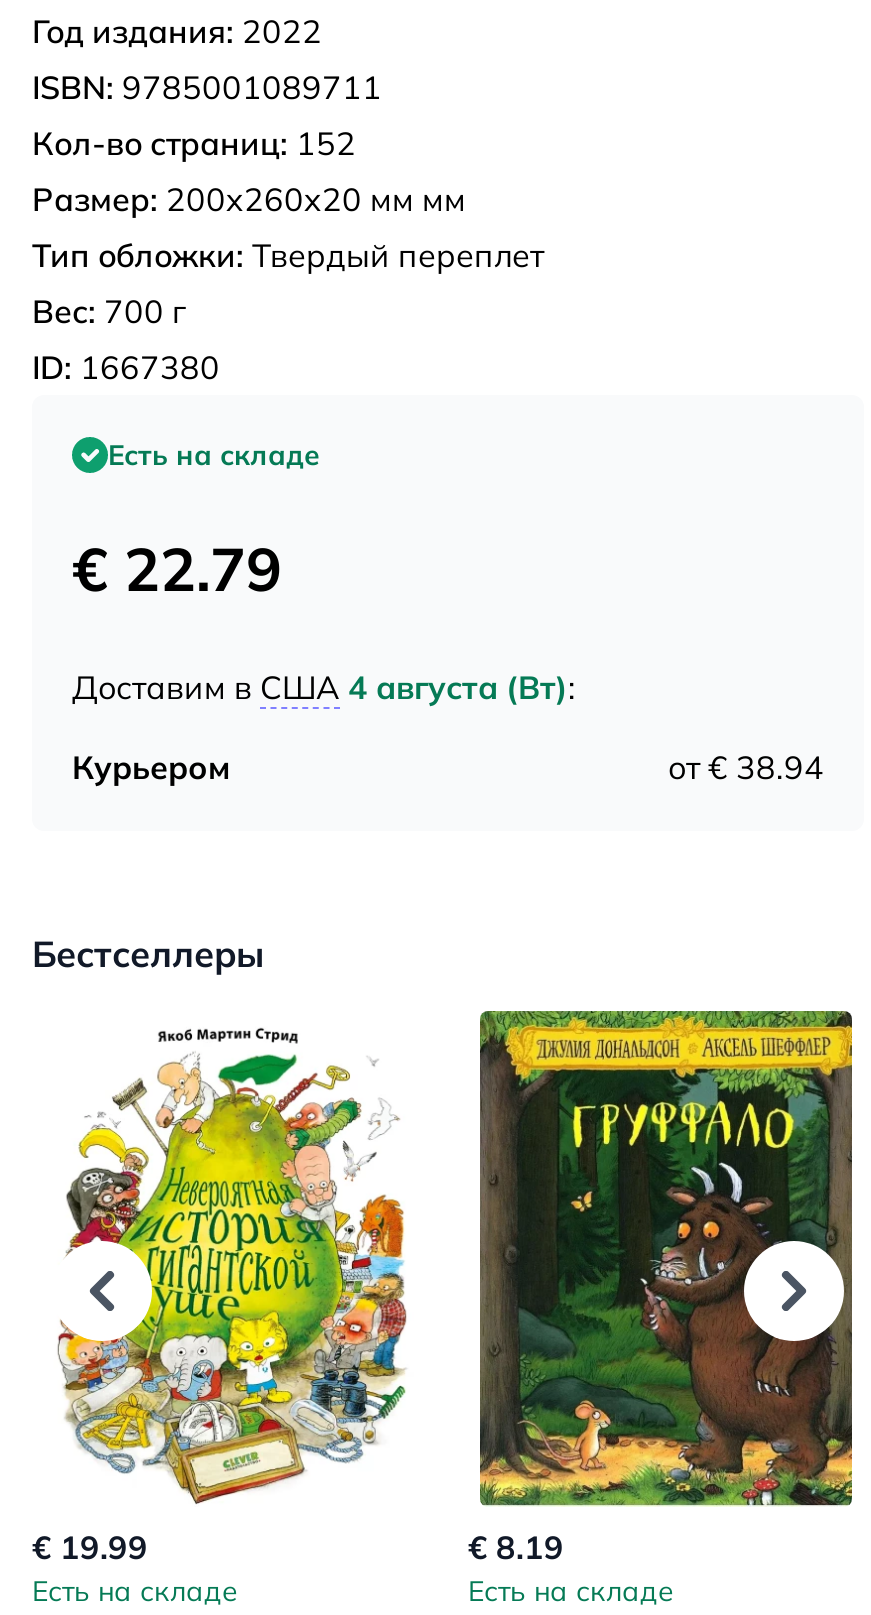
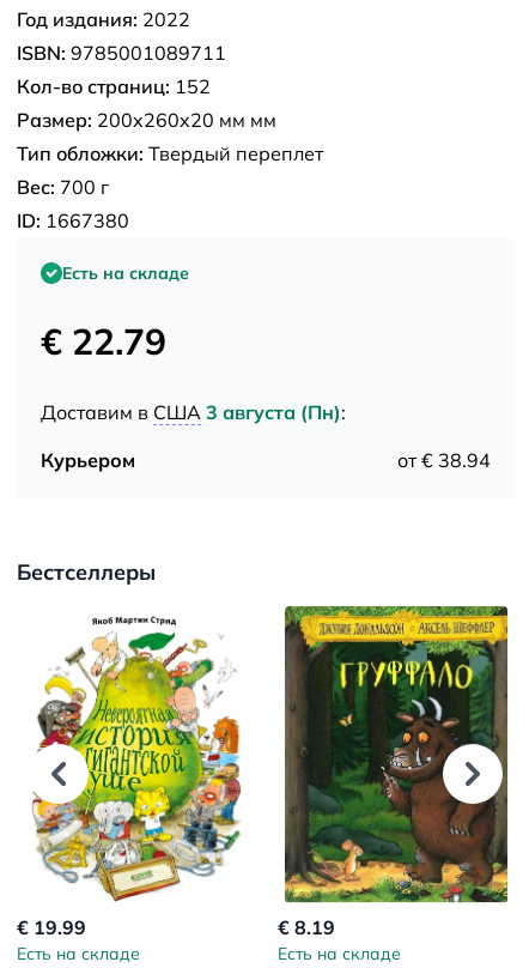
[72,666,576,706] Доставим в США 4 августа (Вт): -> [41,400,346,424] Доставим в США 3 августа (Пн):

